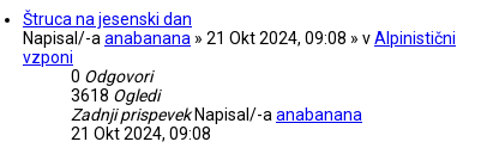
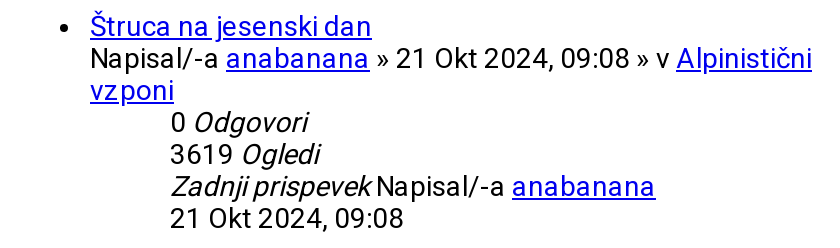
[71,86,160,105] 3618Ogledi -> [170,138,318,170] 3619Ogledi

